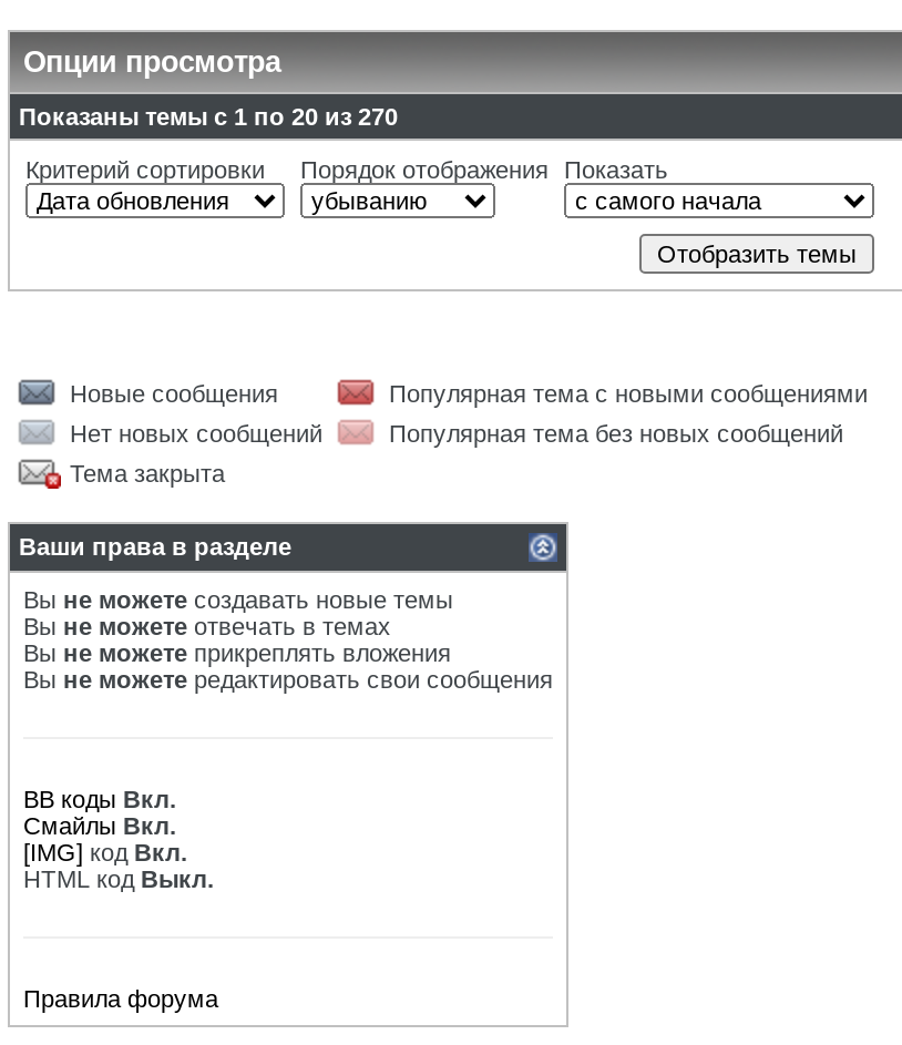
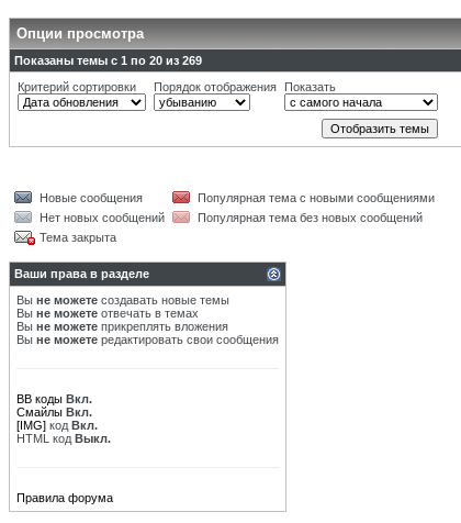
[19,103,398,130] Показаны темы с 1 по 20 из 270 -> [14,54,202,67] Показаны темы с 1 по 20 из 269

